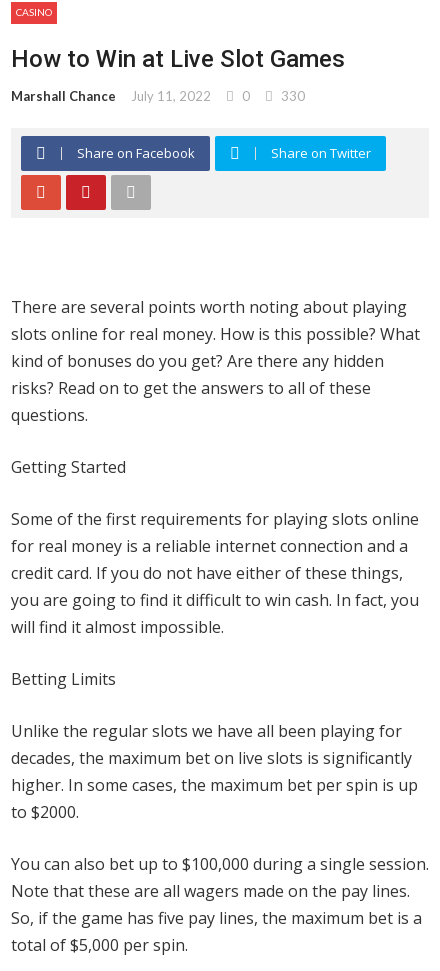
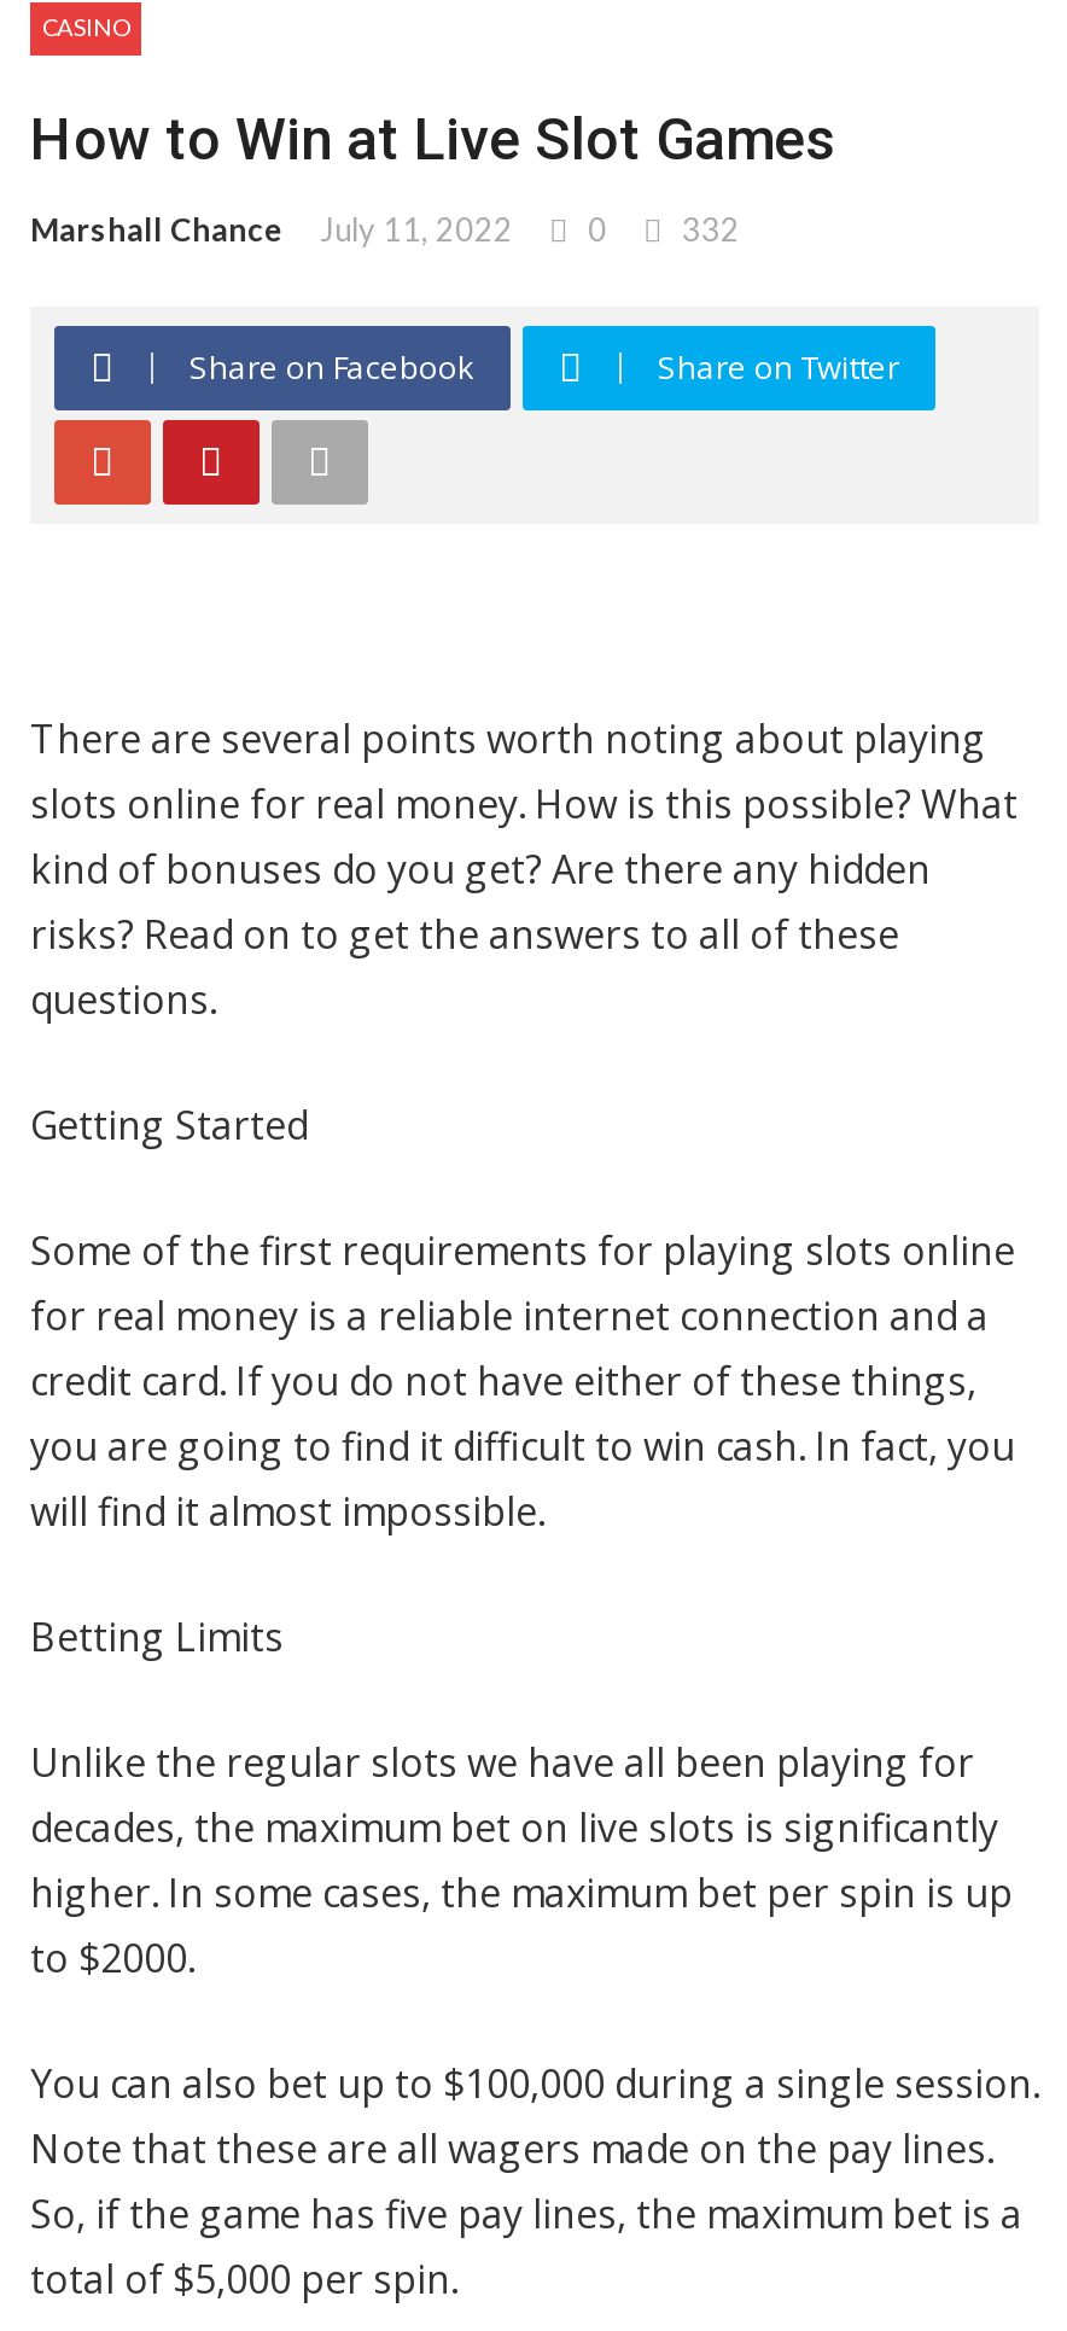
[11,88,305,104] Marshall Chance July 11, 2022 0 330 -> [30,210,740,249] Marshall Chance July 11, 2022 0 332

